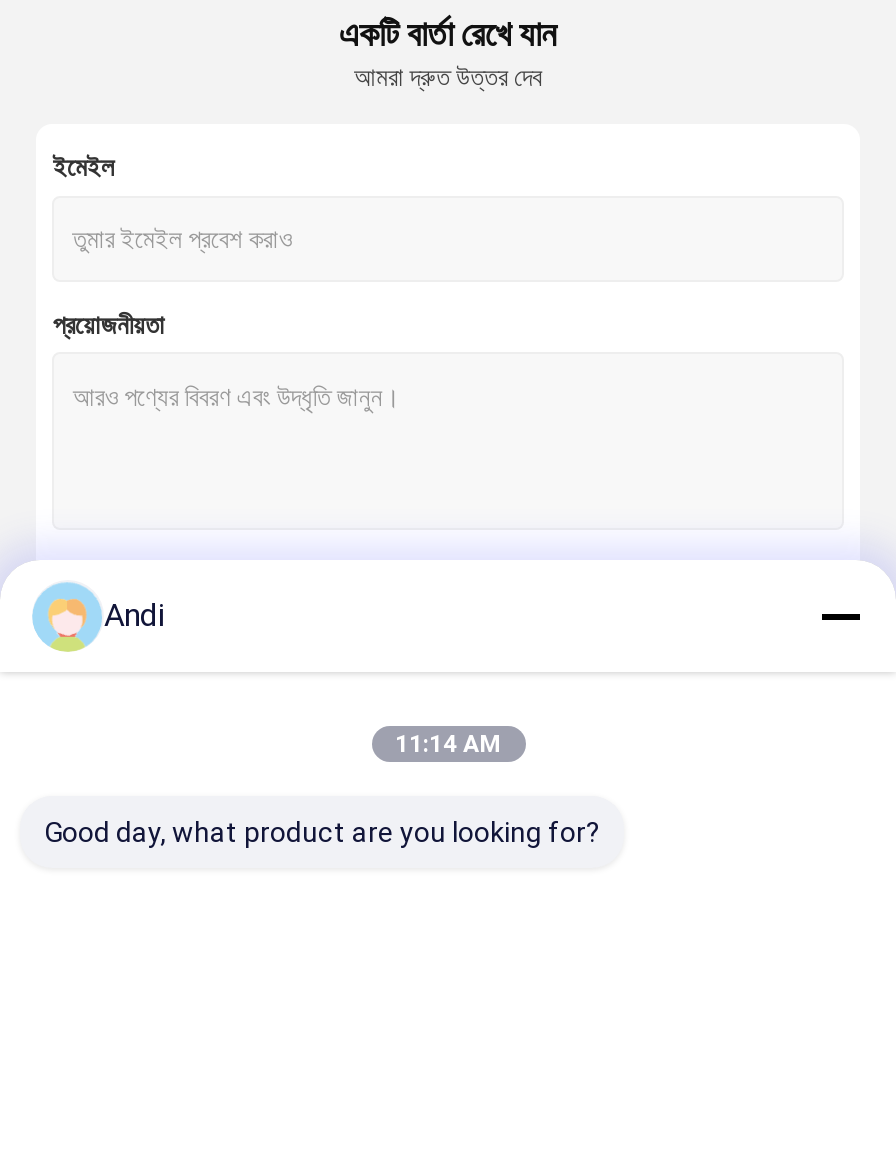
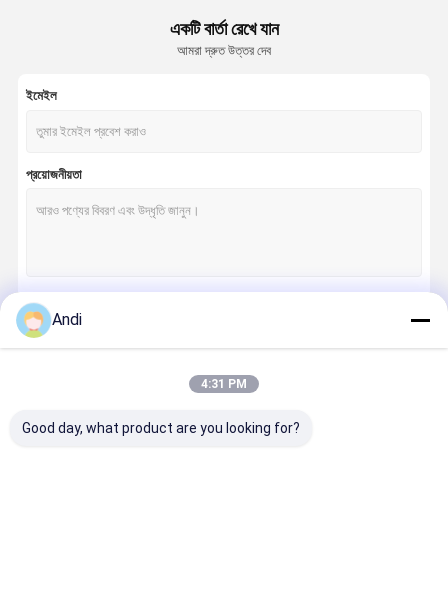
[395,730,501,758] 11:14 AM -> [201,377,247,391] 4:31 PM

